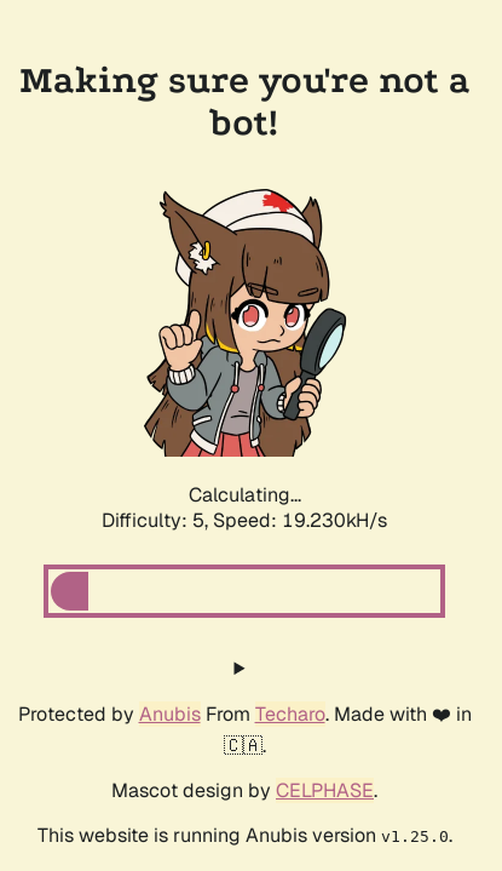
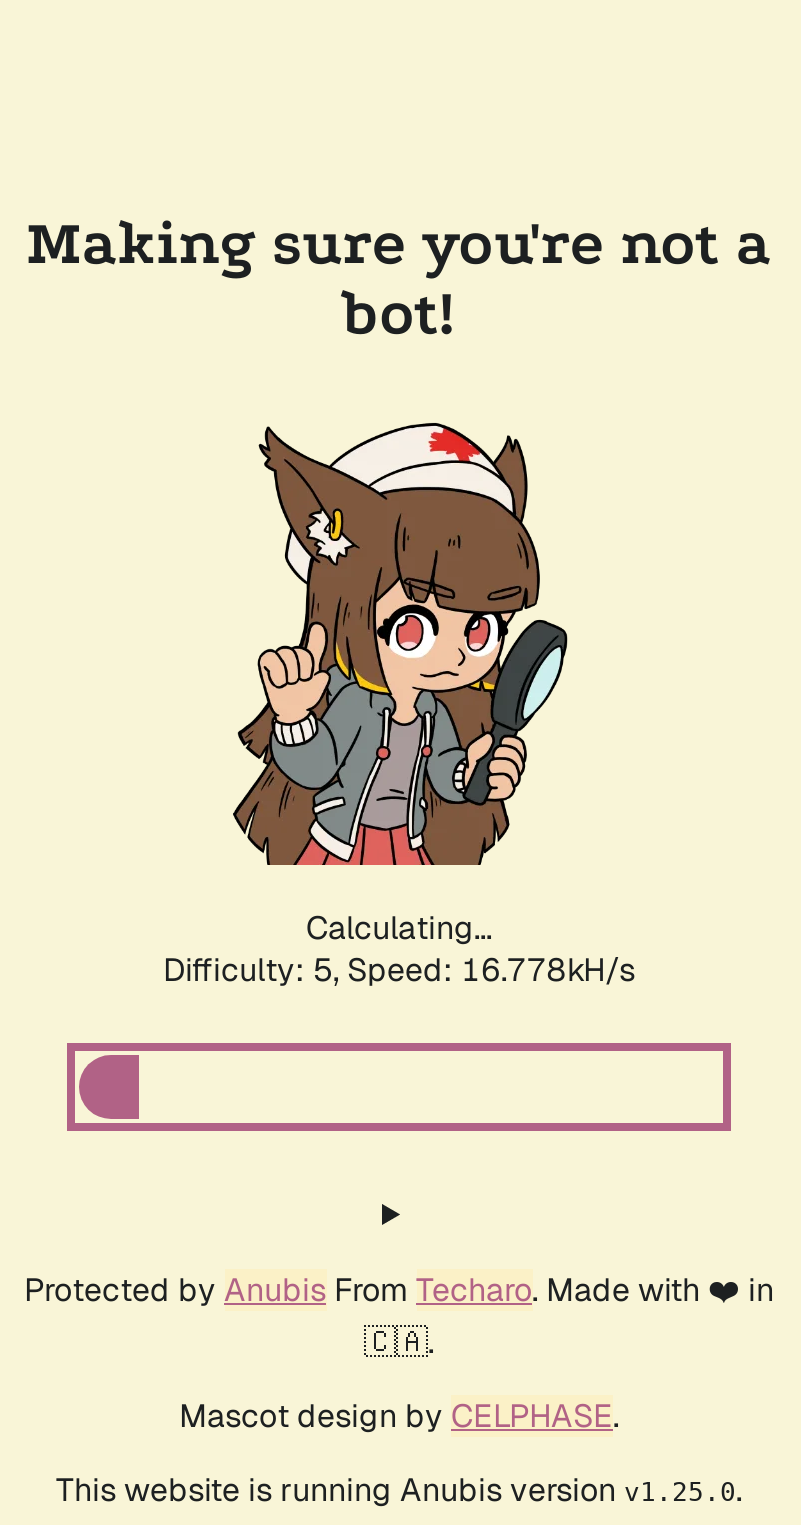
[102,508,387,533] Difficulty: 5, Speed: 19.230kH/s -> [163,949,635,991] Difficulty: 5, Speed: 16.778kH/s

